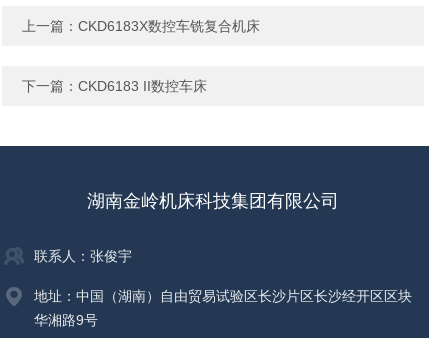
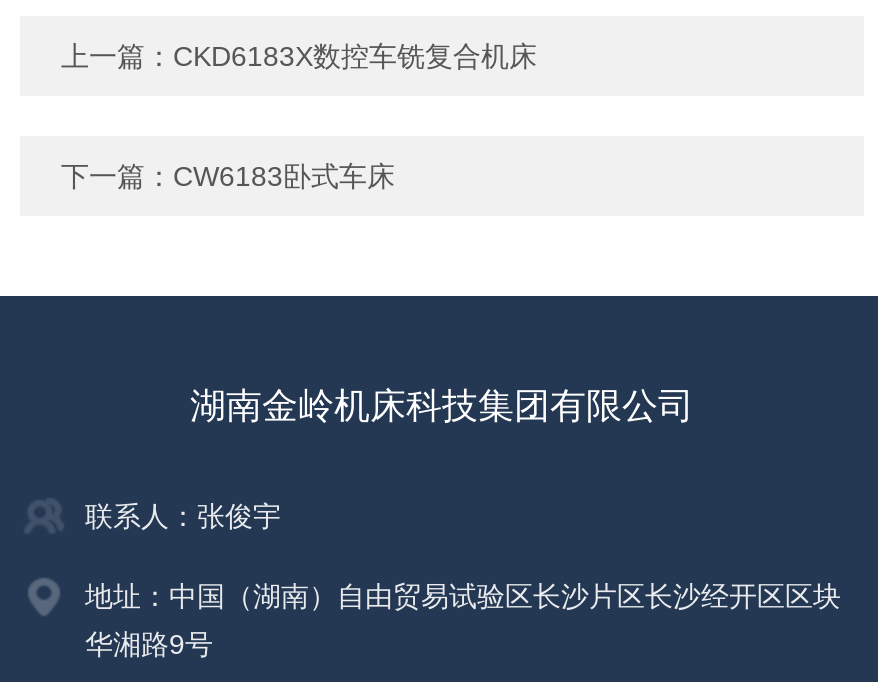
[22,78,207,94] 下一篇：CKD6183 II数控车床 -> [61,160,395,192] 下一篇：CW6183卧式车床

